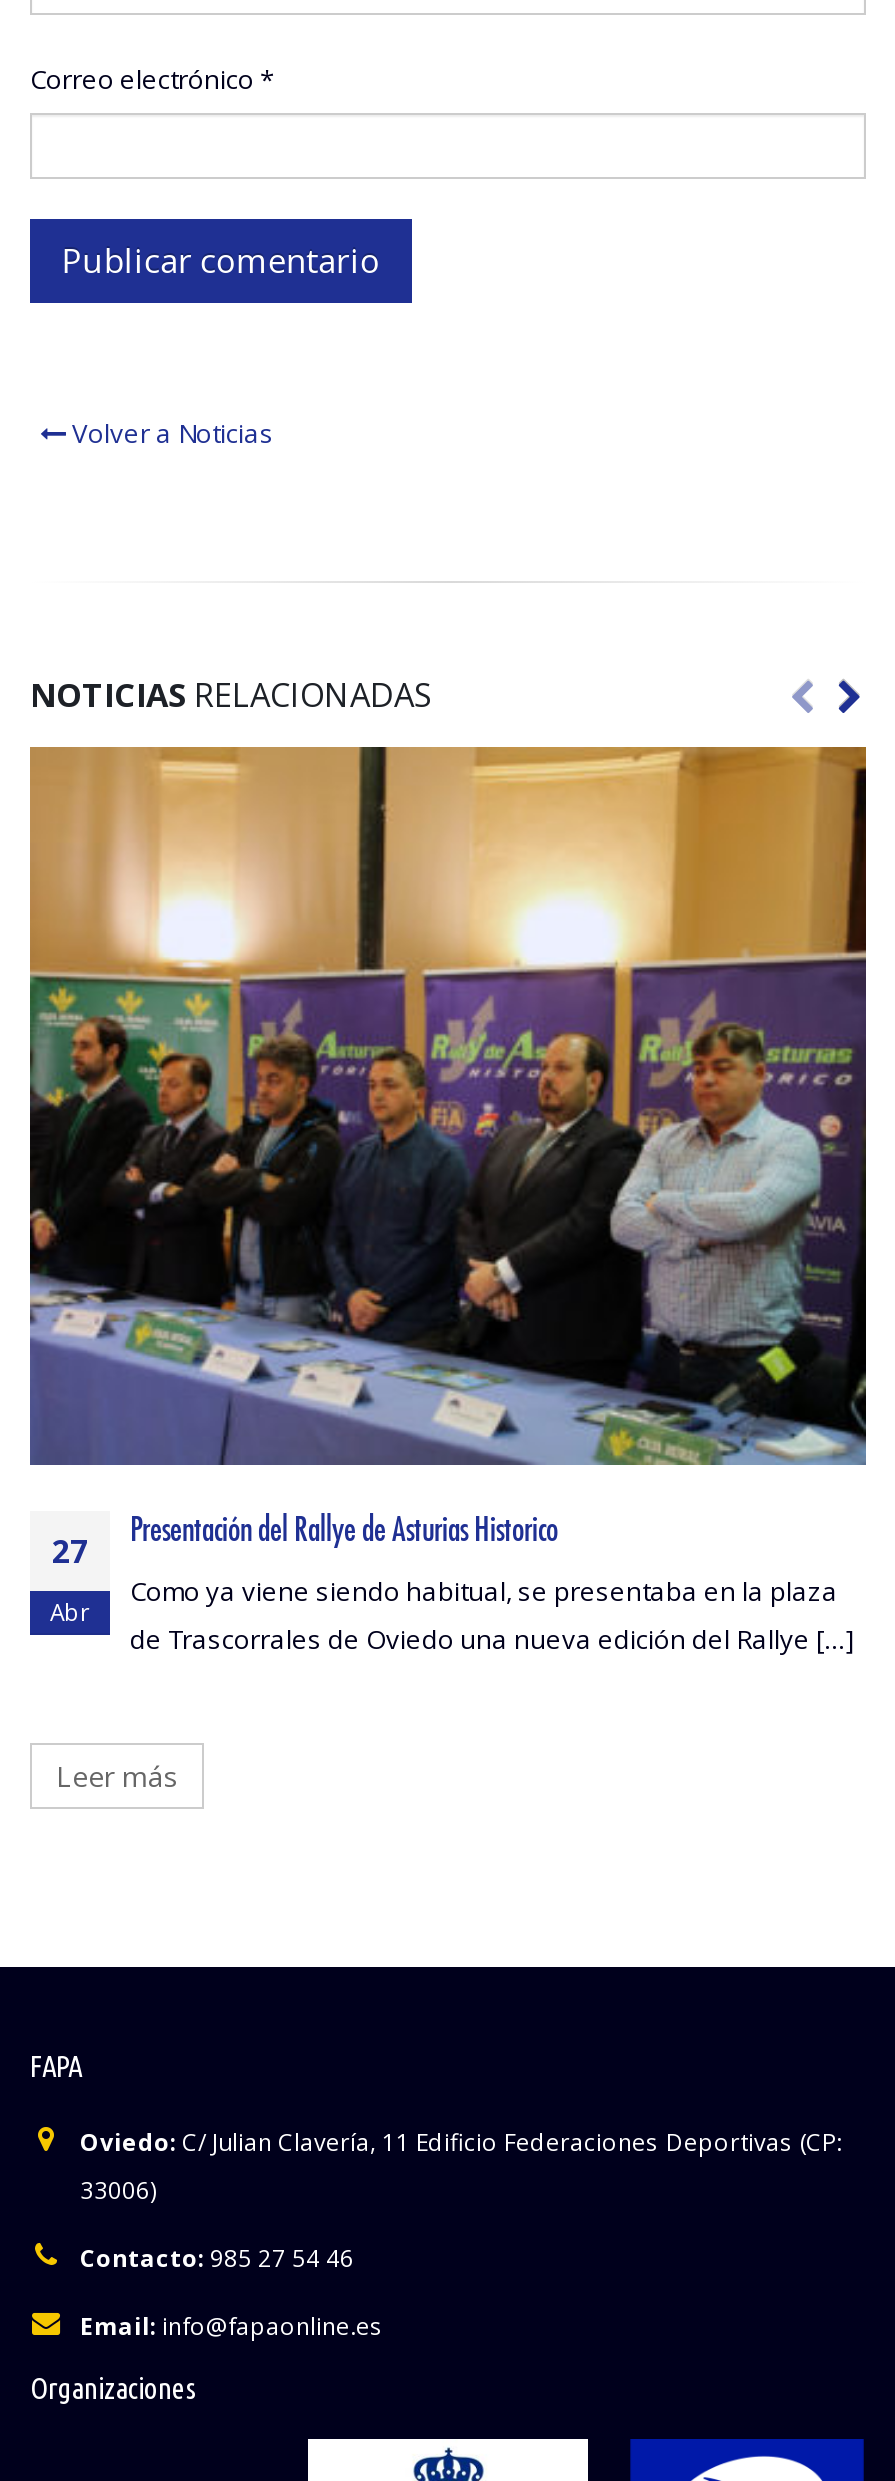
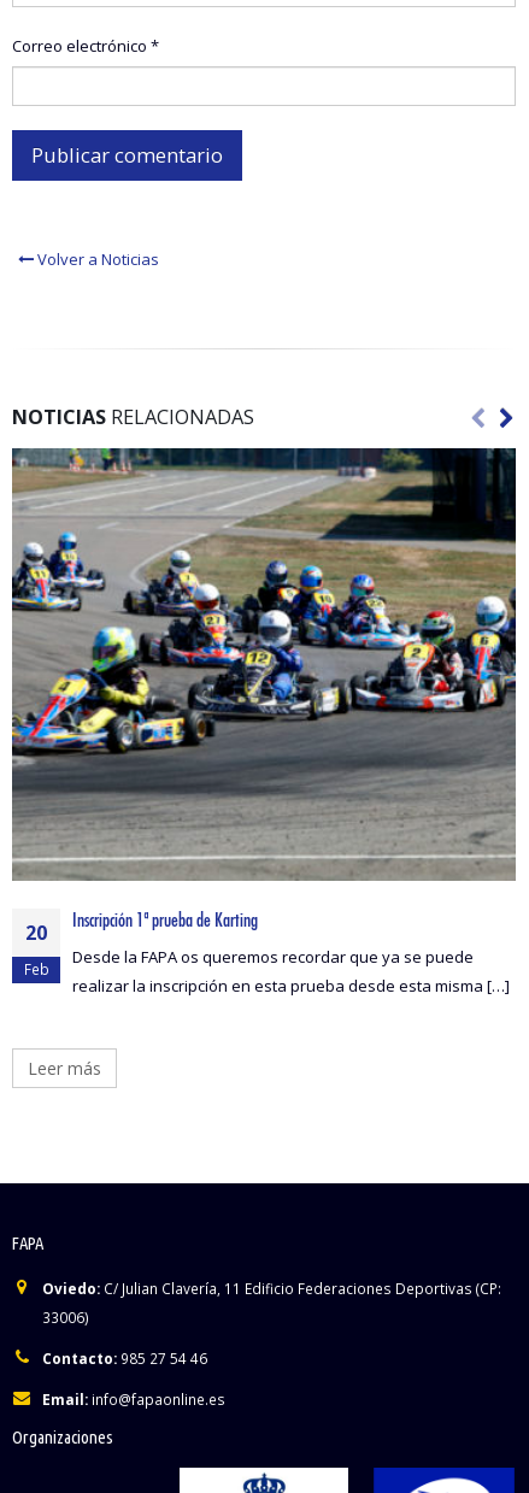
[28,745,868,1548] [image] | Presentación del Rallye de Asturias Historico -> [11,447,517,931] [image] | Inscripción 1ª prueba de Karting
[52,1528,88,1572] 27 -> [25,919,47,945] 20
[130,1572,854,1656] Como ya viene siendo habitual, se presentaba en la plaza | de Trascorrales de Oviedo una nueva edición del Rallye […] -> [72,945,510,996] Desde la FAPA os queremos recordar que ya se puede | realizar la inscripción en esta prueba desde esta misma […]
[50,1594,90,1626] Abr -> [23,959,49,978] Feb

